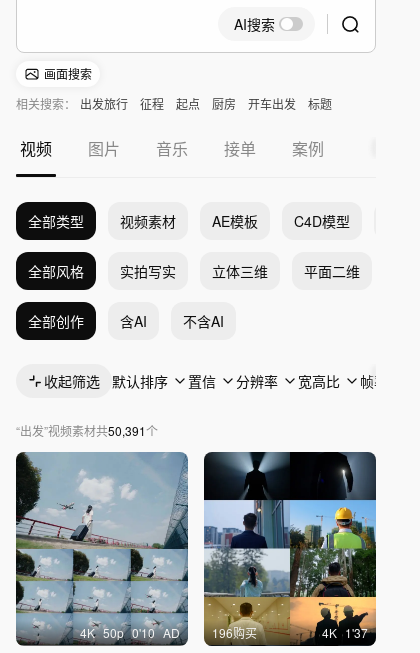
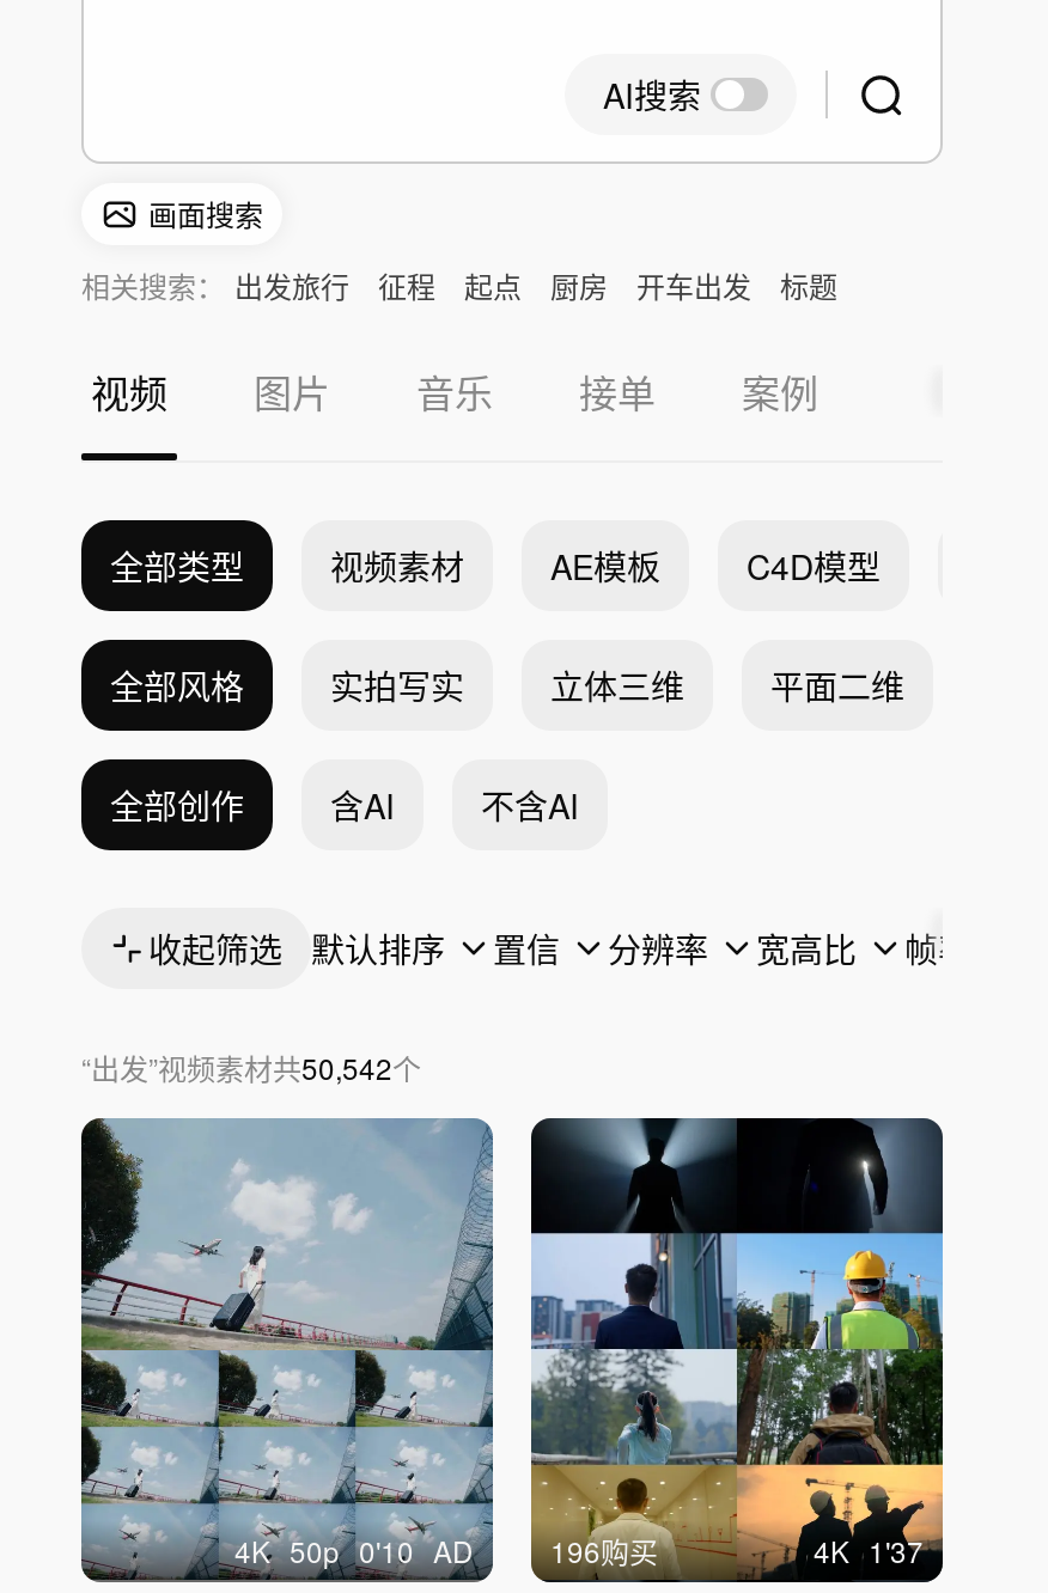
[16,422,158,439] “出发”视频素材共50,391个 -> [81,1046,421,1087] “出发”视频素材共50,542个

